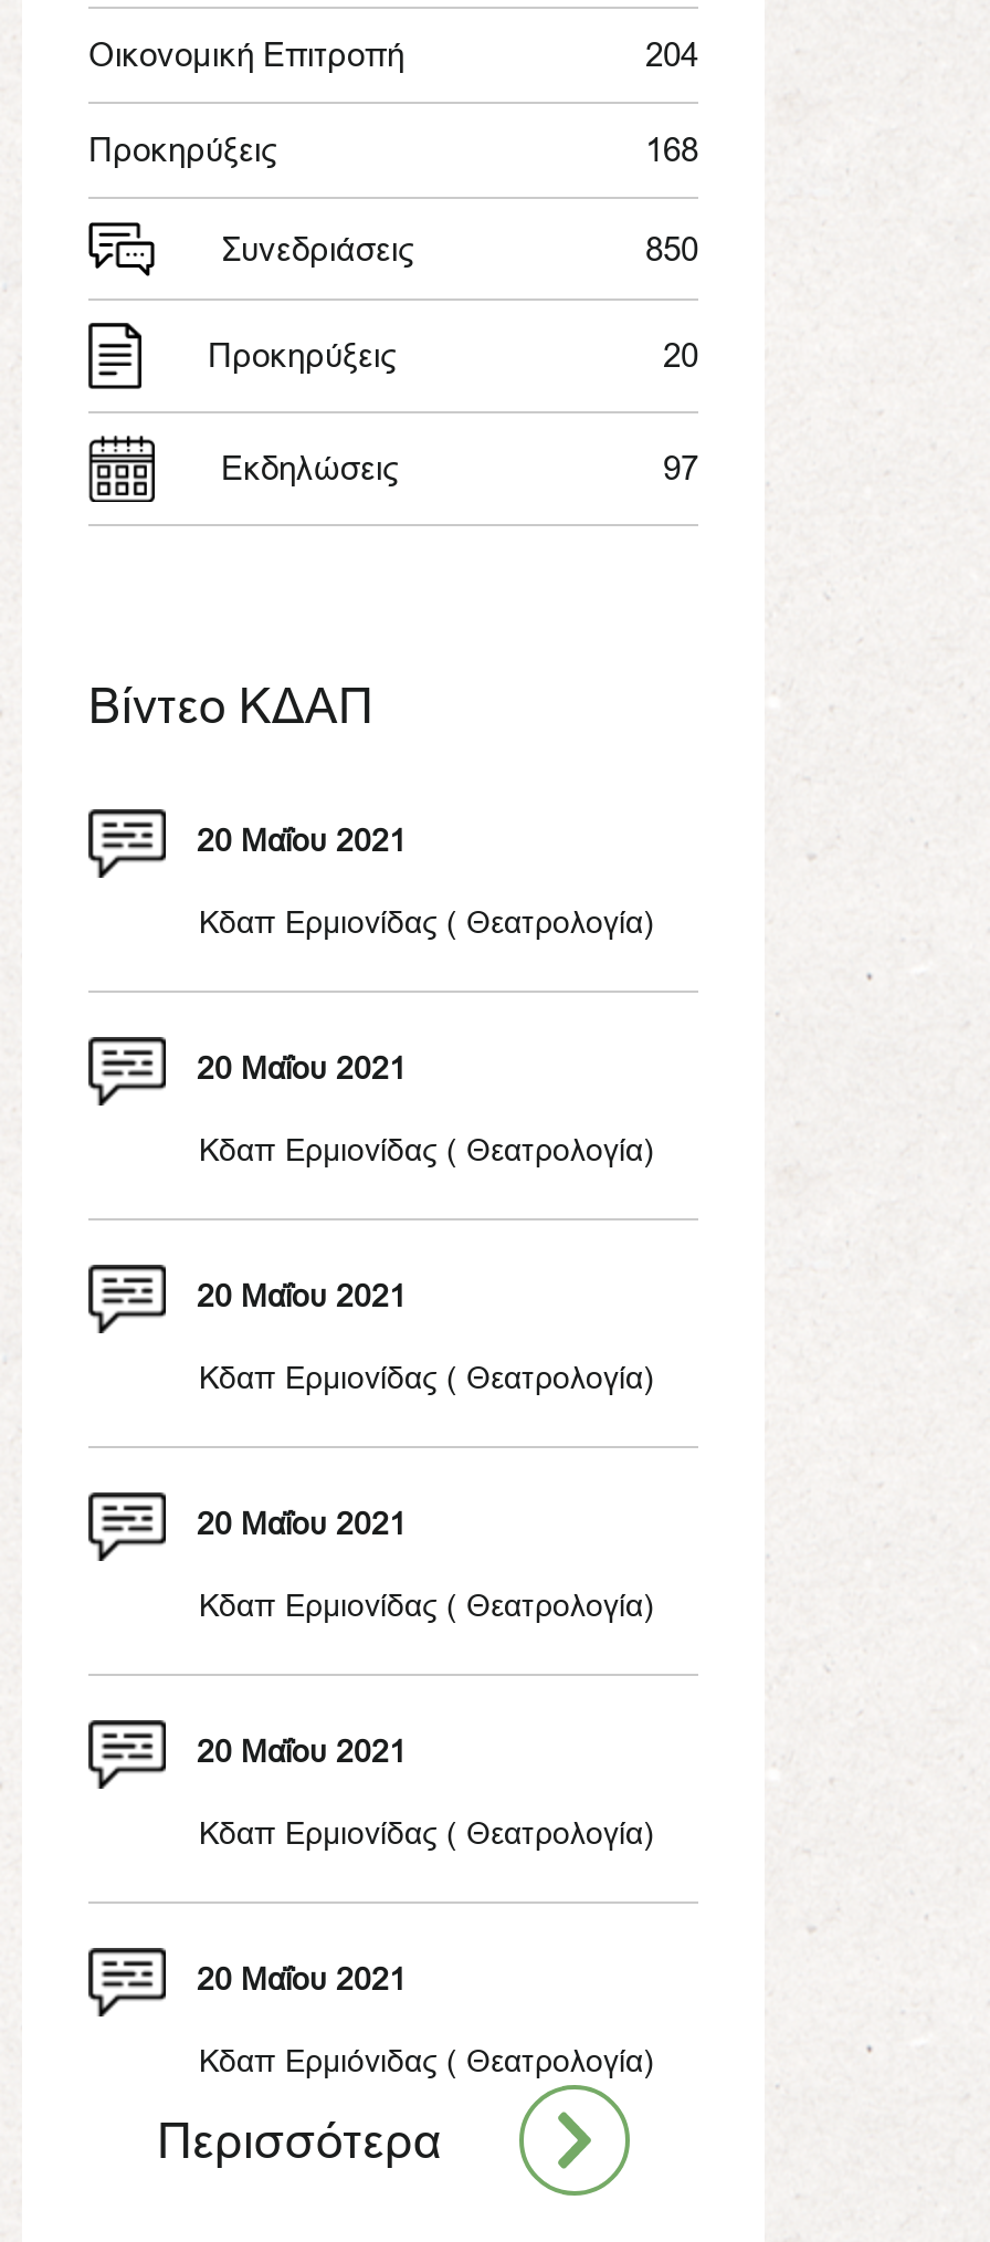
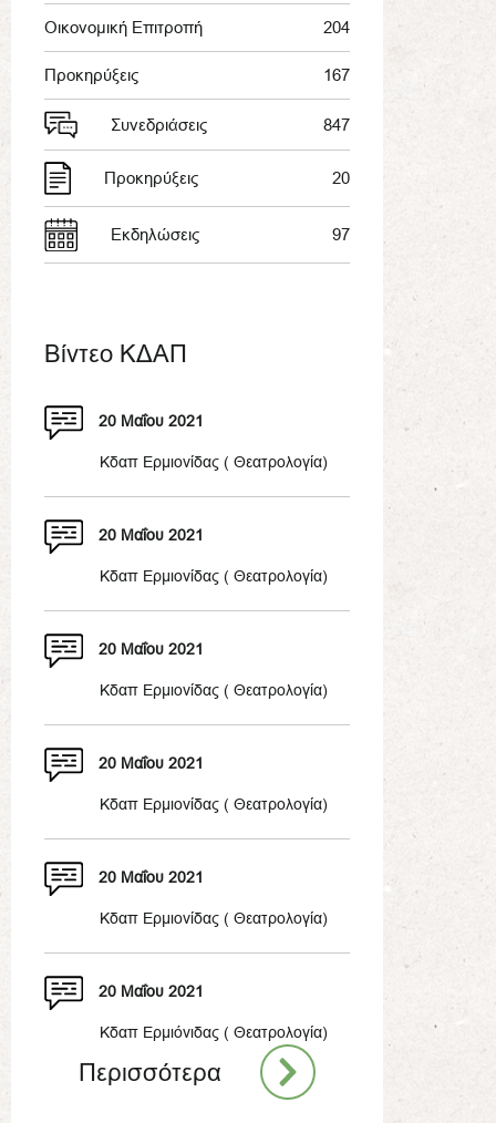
[645,131,698,169] 168 -> [323,66,350,85] 167
[645,229,698,267] 850 -> [323,115,350,134] 847

